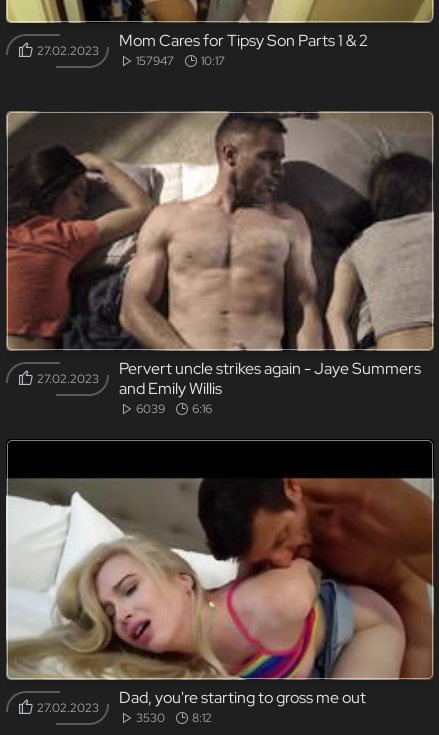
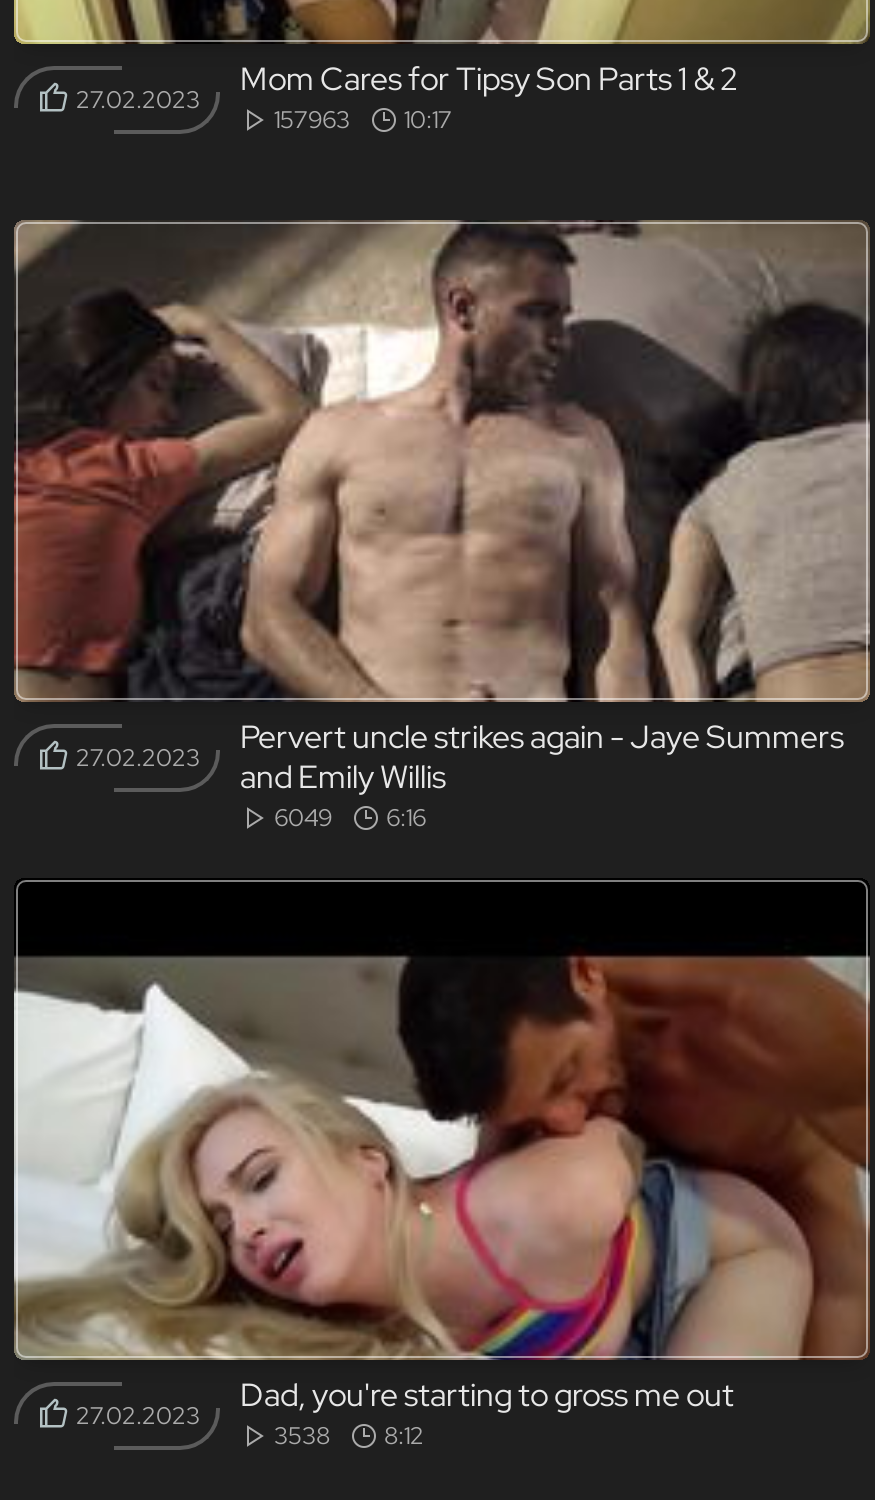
[136,52,225,68] 157947 10:17 -> [274,105,452,137] 157963 10:17
[136,401,212,417] 6039 6:16 -> [274,802,426,834] 6049 6:16
[136,710,212,726] 3530 8:12 -> [274,1420,424,1452] 3538 8:12

